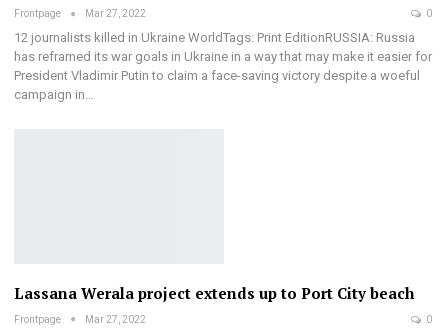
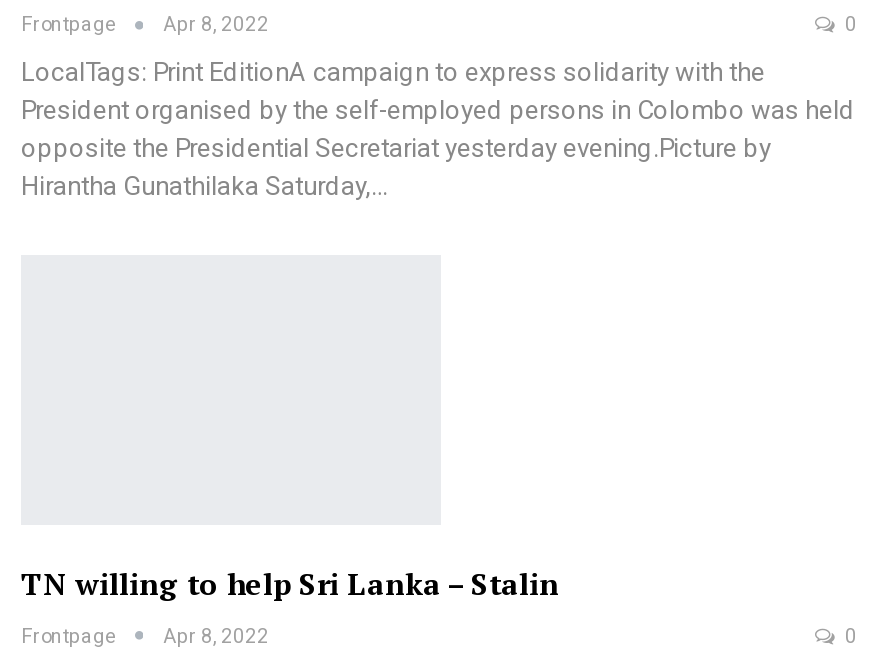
[14,8,146,19] Frontpage Mar 27, 2022 -> [21,13,269,35] Frontpage Apr 8, 2022
[14,30,432,102] 12 journalists killed in Ukraine WorldTags: Print EditionRUSSIA: Russia | has reframed its war goals in Ukraine in a way that may make it easier for | President Vladimir Putin to claim a face-saving victory despite a woeful | campaign in… -> [21,57,855,201] LocalTags: Print EditionA campaign to express solidarity with the | President organised by the self-employed persons in Colombo was held | opposite the Presidential Secretariat yesterday evening.Picture by | Hirantha Gunathilaka Saturday,…
[14,283,414,303] Lassana Werala project extends up to Port City beach -> [21,562,559,602] TN willing to help Sri Lanka – Stalin
[14,314,146,325] Frontpage Mar 27, 2022 -> [21,624,269,646] Frontpage Apr 8, 2022

